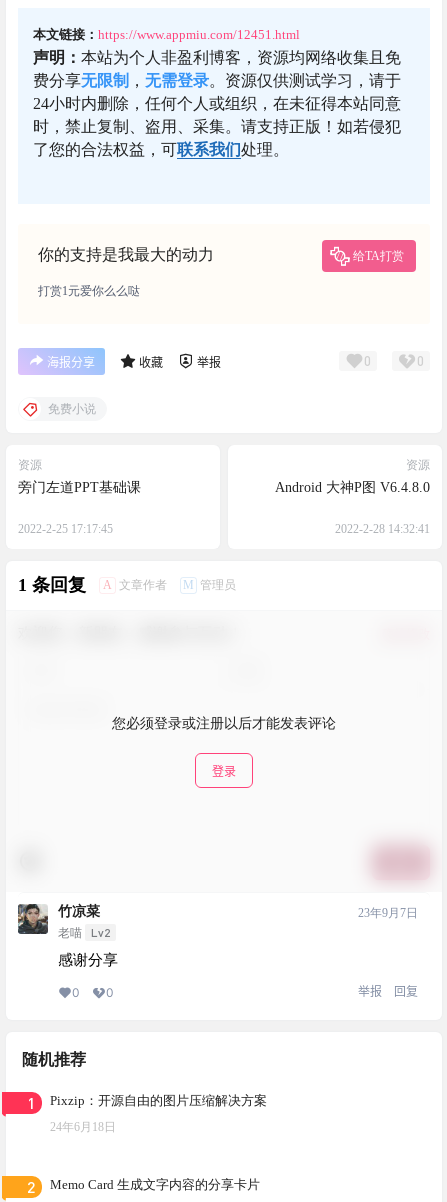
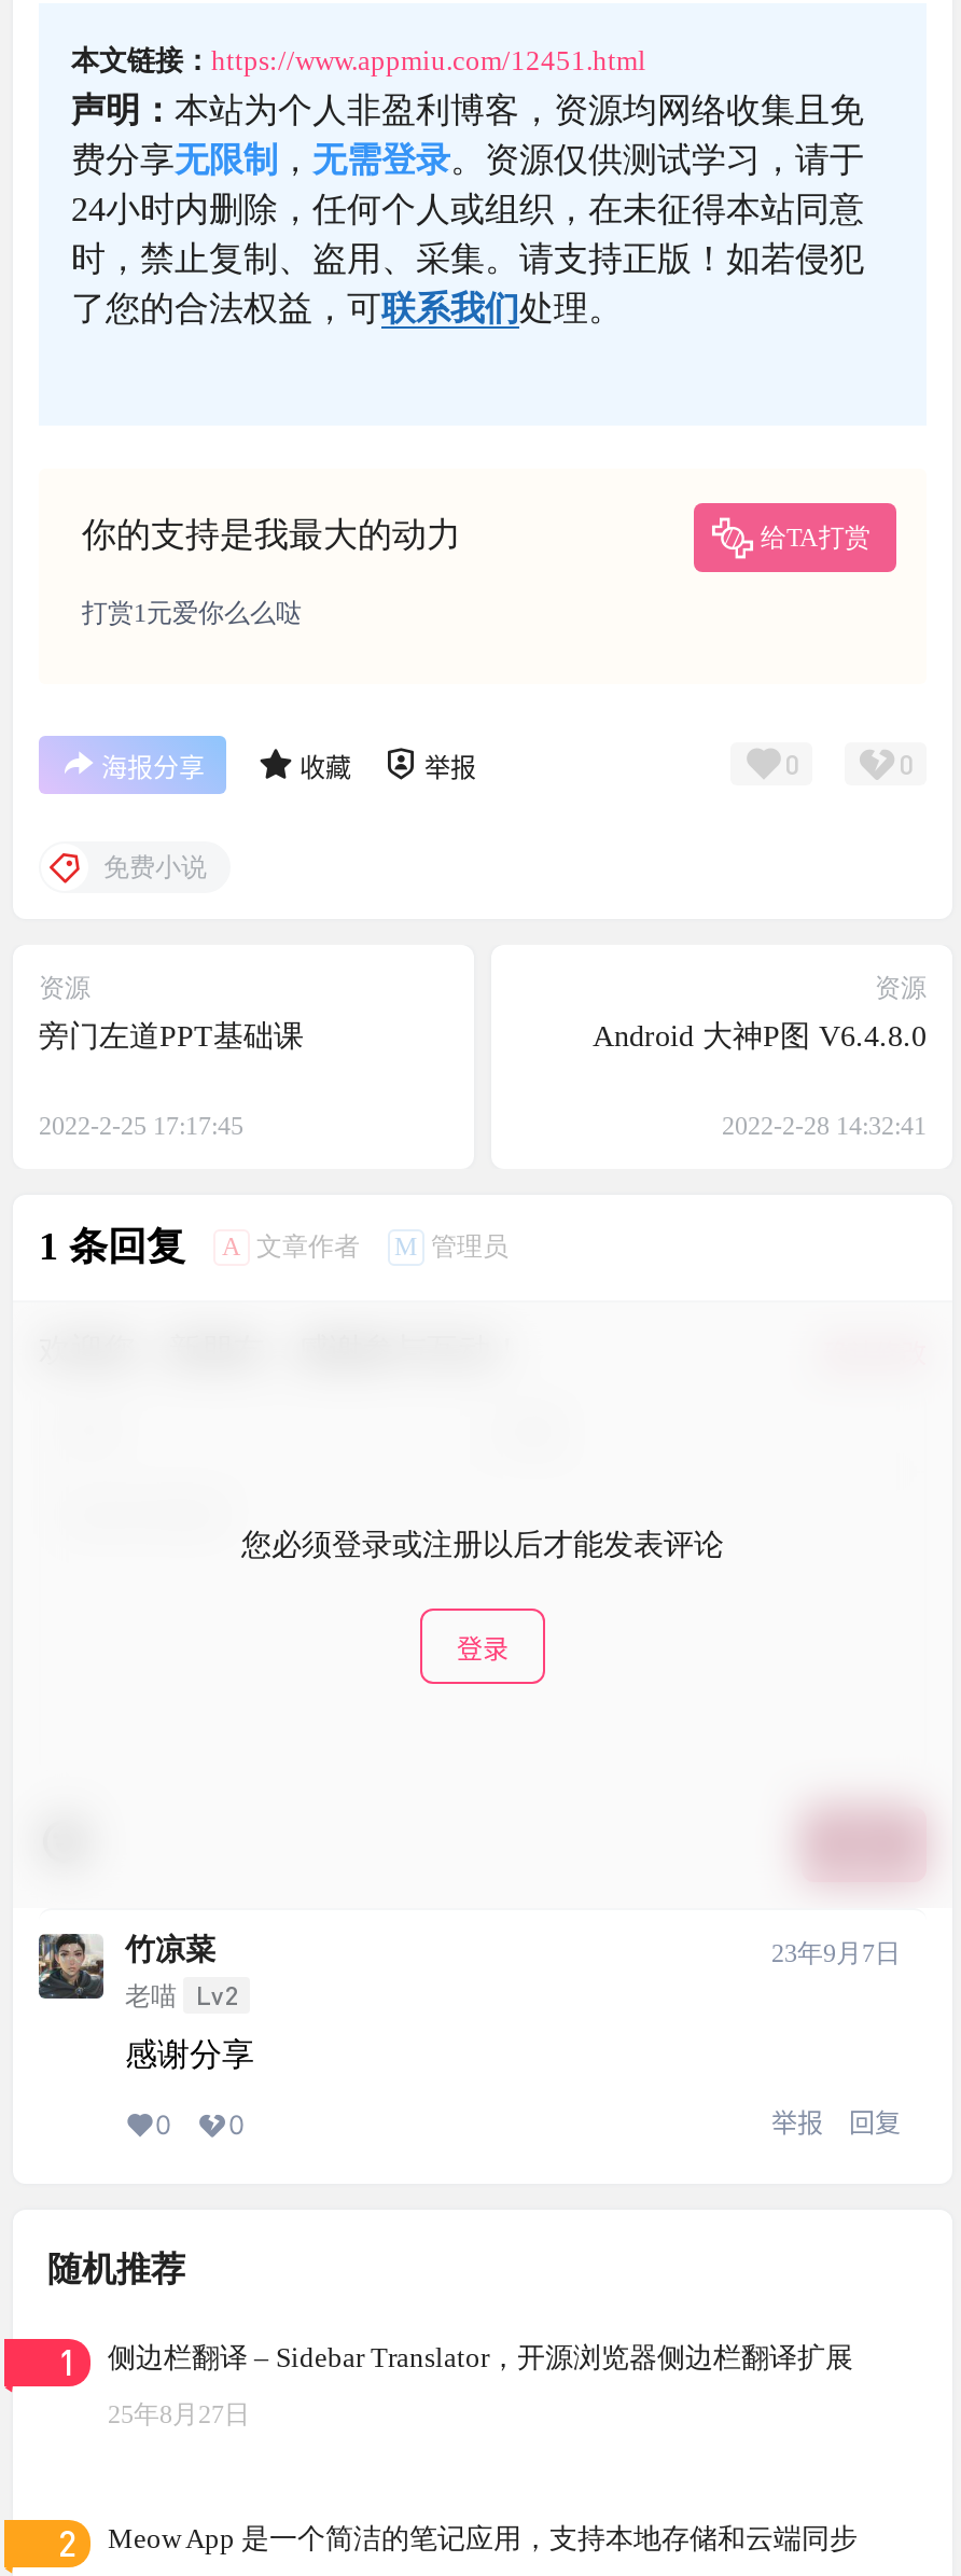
[50,1093,267,1108] Pixzip：开源自由的图片压缩解决方案 -> [108,2340,853,2373] 侧边栏翻译 – Sidebar Translator，开源浏览器侧边栏翻译扩展
[50,1120,116,1134] 24年6月18日 -> [108,2398,250,2429] 25年8月27日
[50,1177,260,1192] Memo Card 生成文字内容的分享卡片 -> [108,2521,860,2554] Meow App 是一个简洁的笔记应用，支持本地存储和云端同步

